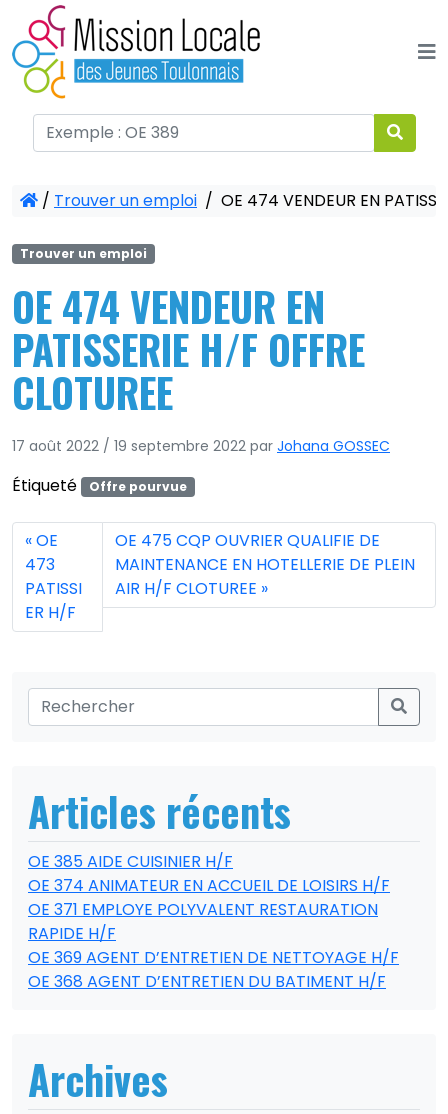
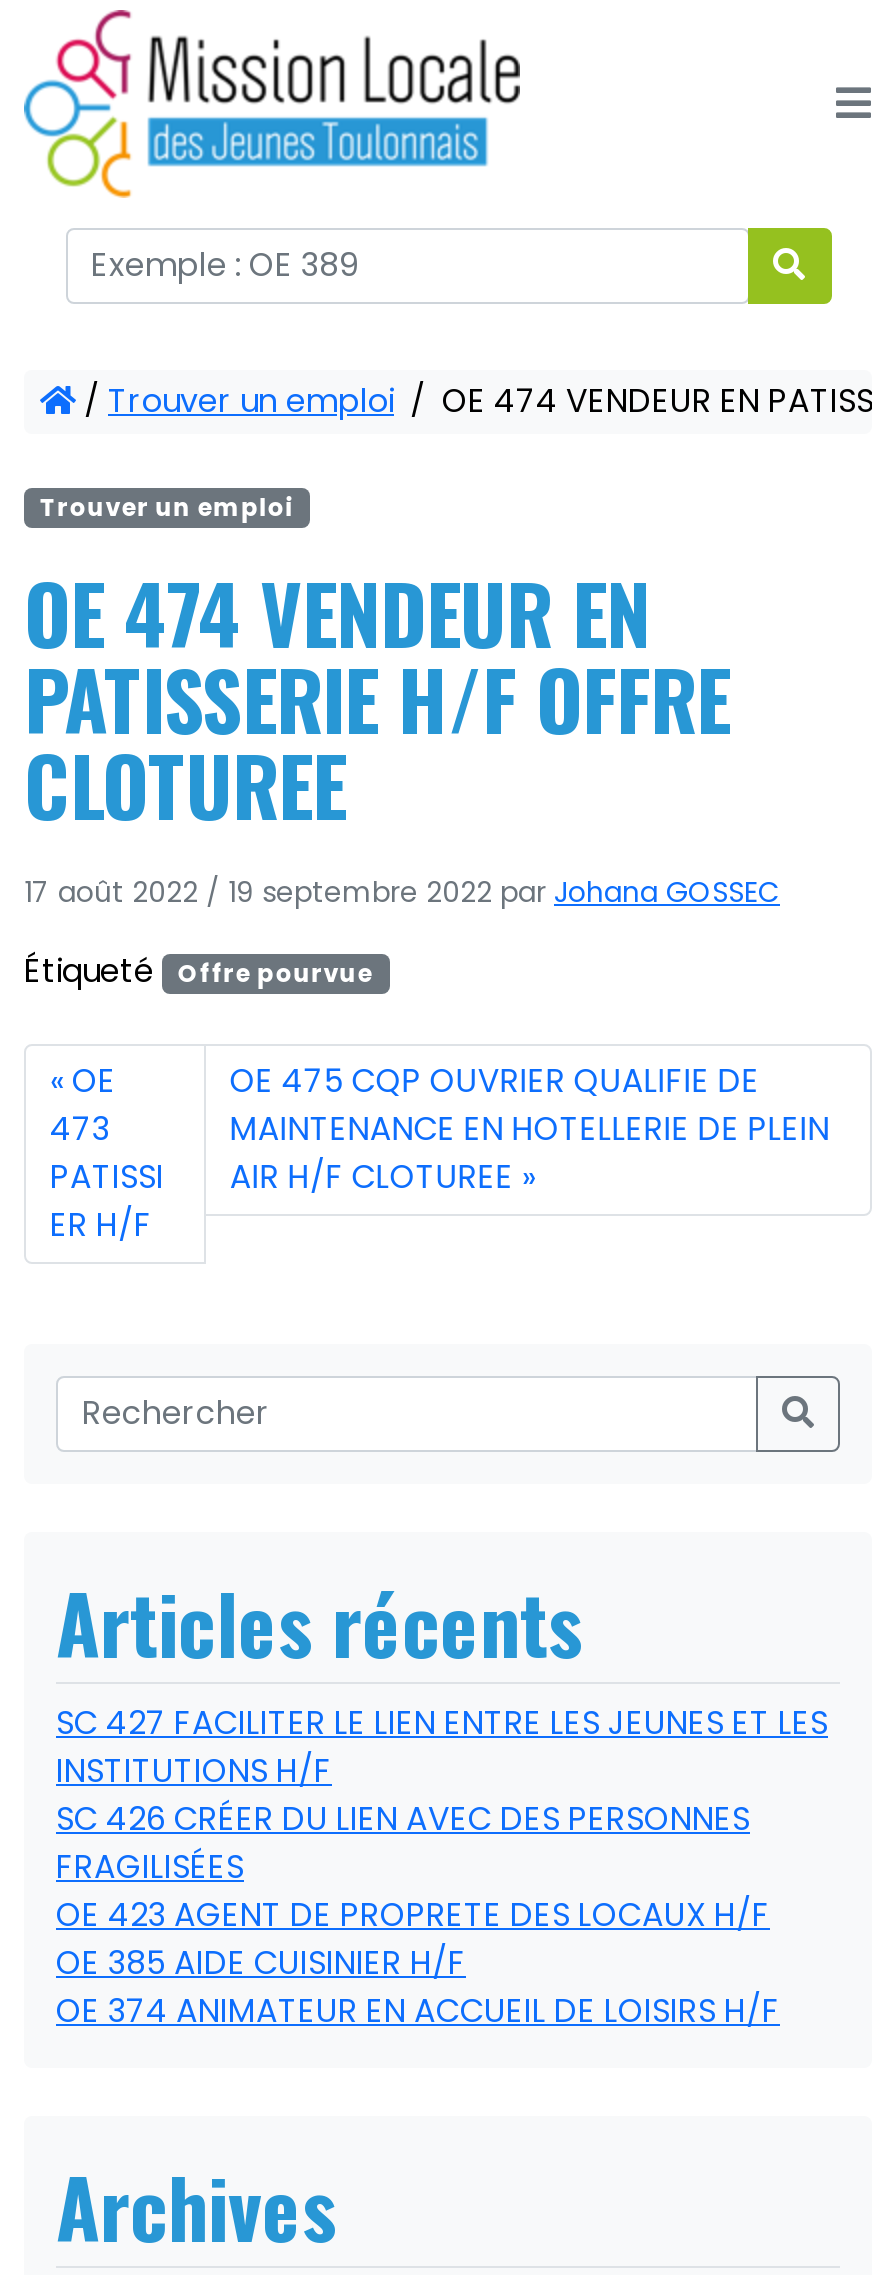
none -> [56,1700,828,1938] SC 427 FACILITER LE LIEN ENTRE LES JEUNES ET LES | INSTITUTIONS H/F | SC 426 CRÉER DU LIEN AVEC DES PERSONNES | FRAGILISÉES | OE 423 AGENT DE PROPRETE DES LOCAUX H/F
moved [28,850,390,897] -> [56,1940,780,2034]: OE 385 AIDE CUISINIER H/F | OE 374 ANIMATEUR EN ACCUEIL DE LOISIRS H/F
[28,898,399,993] OE 371 EMPLOYE POLYVALENT RESTAURATION | RAPIDE H/F | OE 369 AGENT D’ENTRETIEN DE NETTOYAGE H/F | OE 368 AGENT D’ENTRETIEN DU BATIMENT H/F -> none

